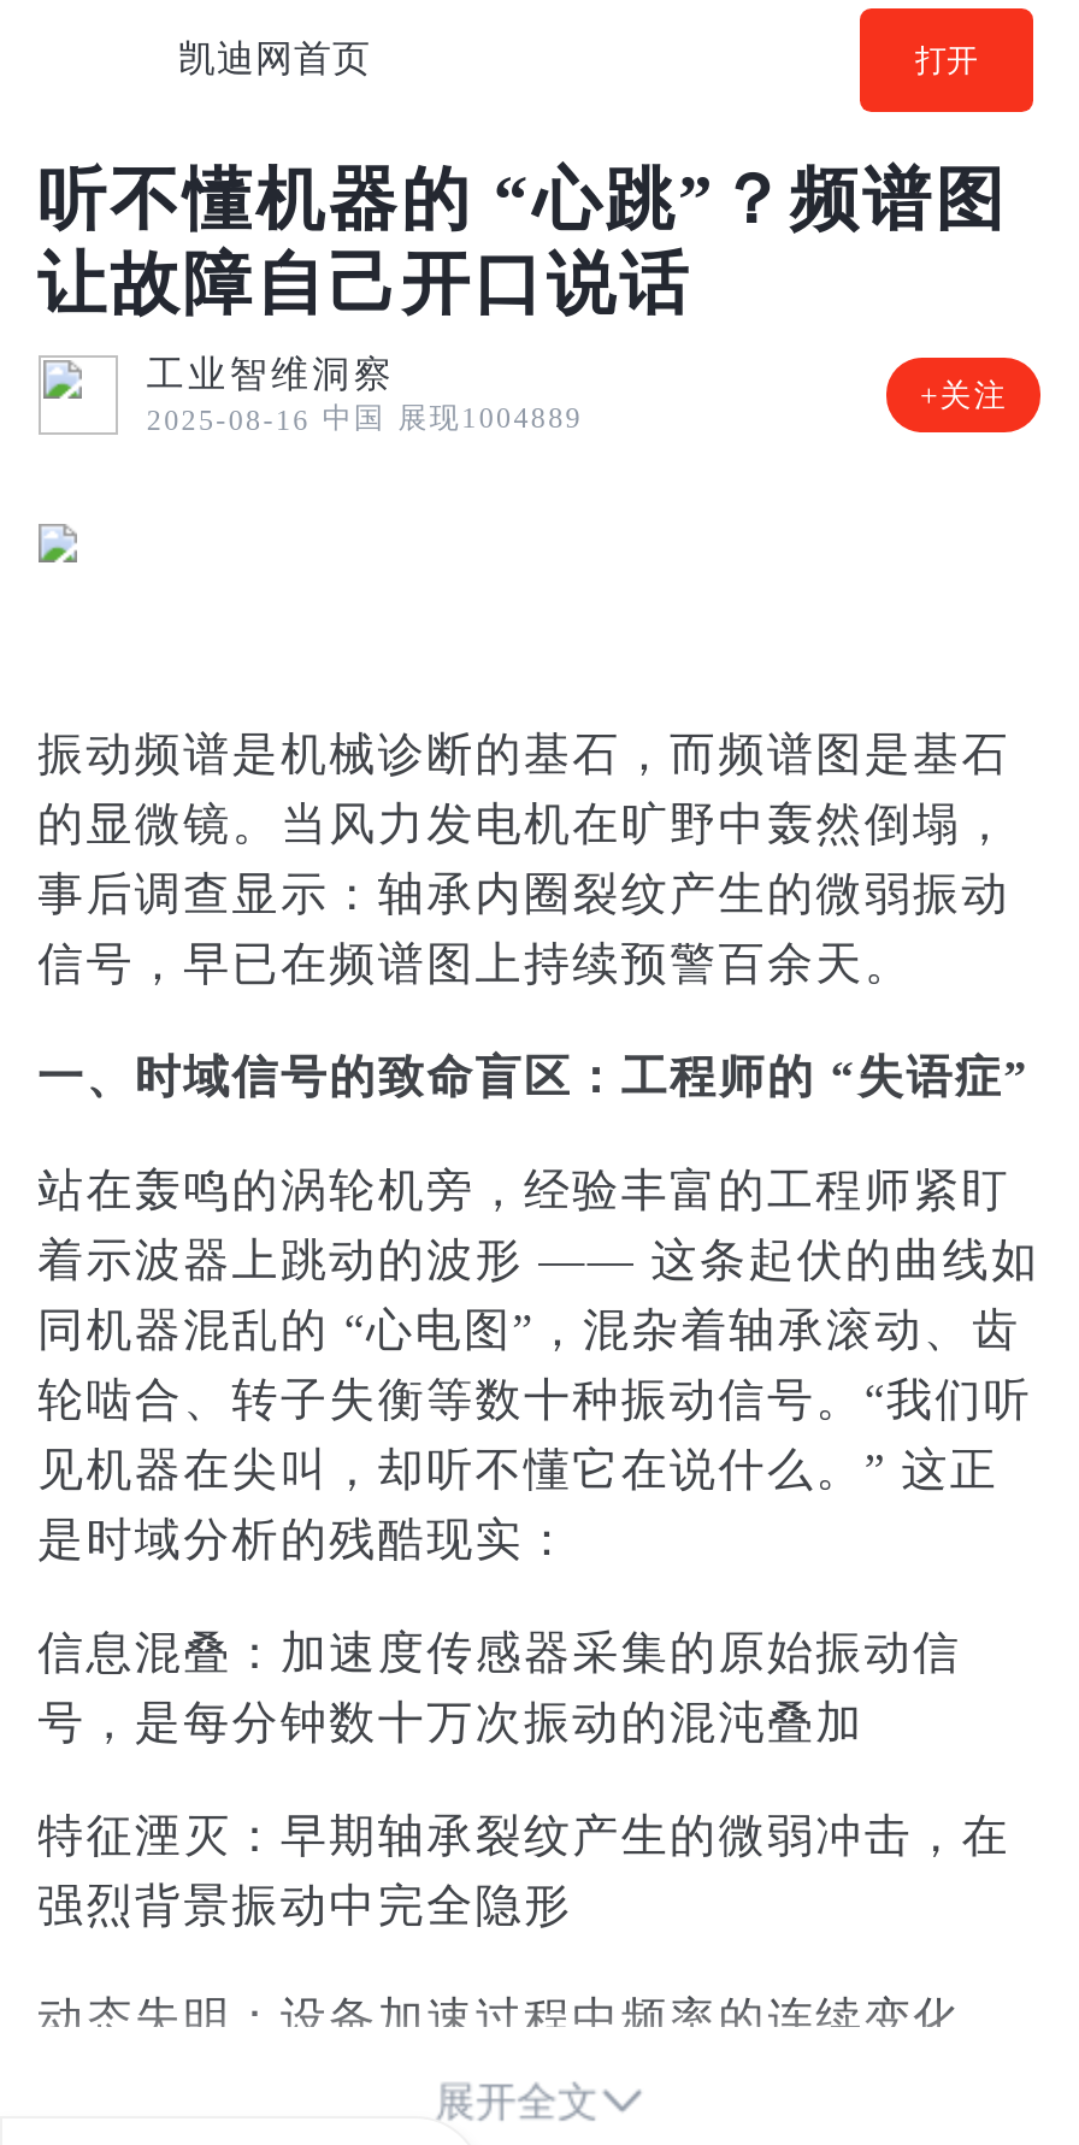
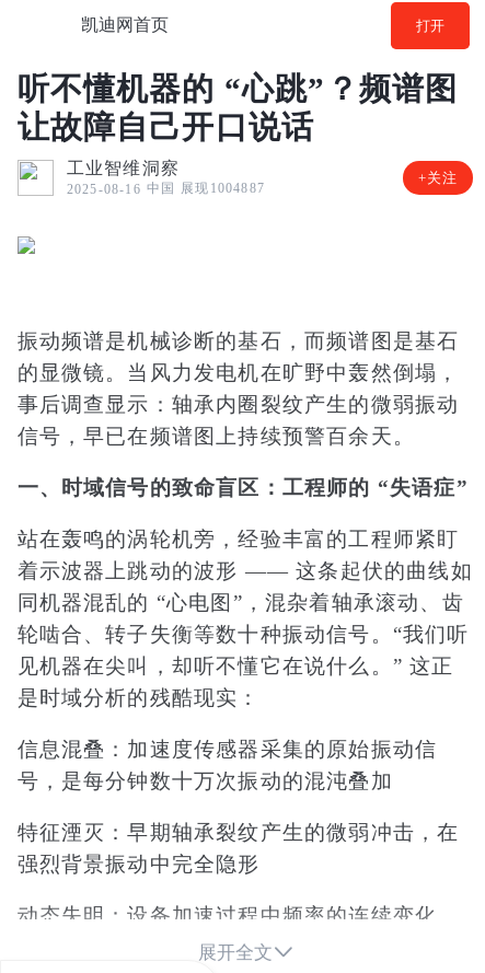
[147,402,583,436] 2025-08-16 中国 展现1004889 -> [67,181,265,197] 2025-08-16 中国 展现1004887

